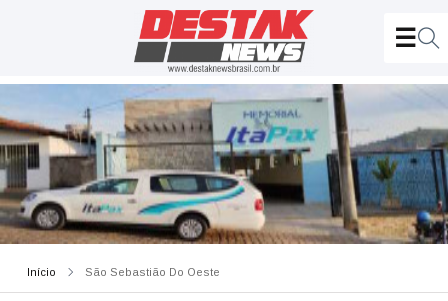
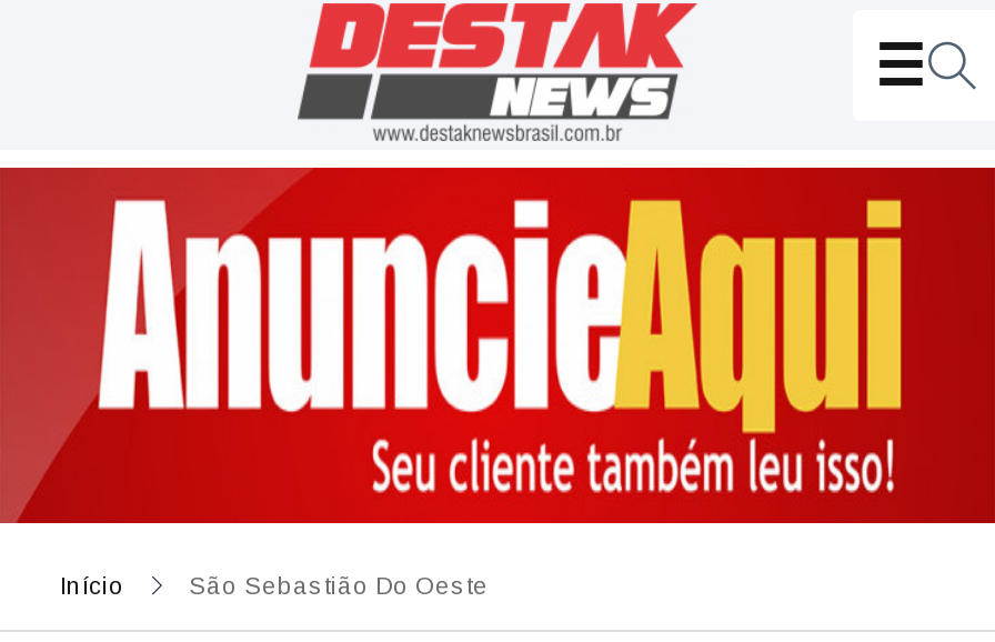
[3,83,445,245] [image] -> [7,165,988,525] [image]

